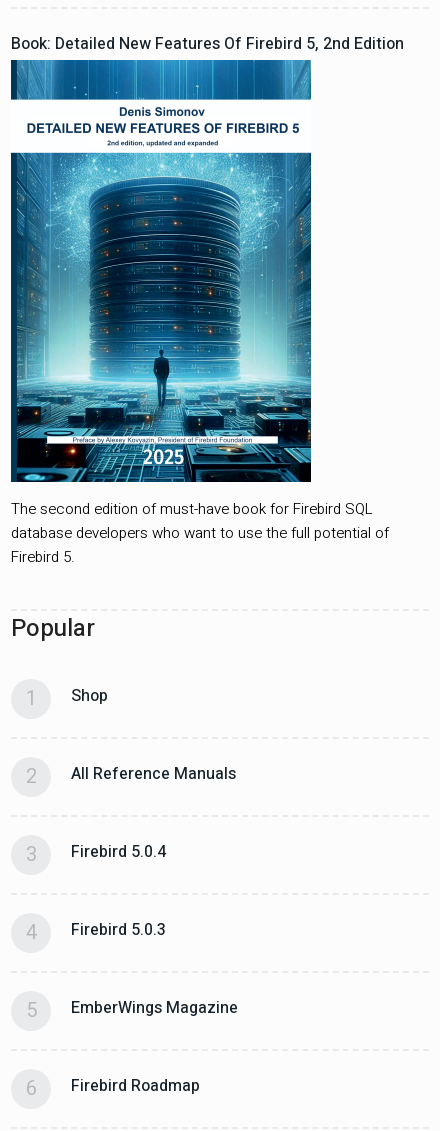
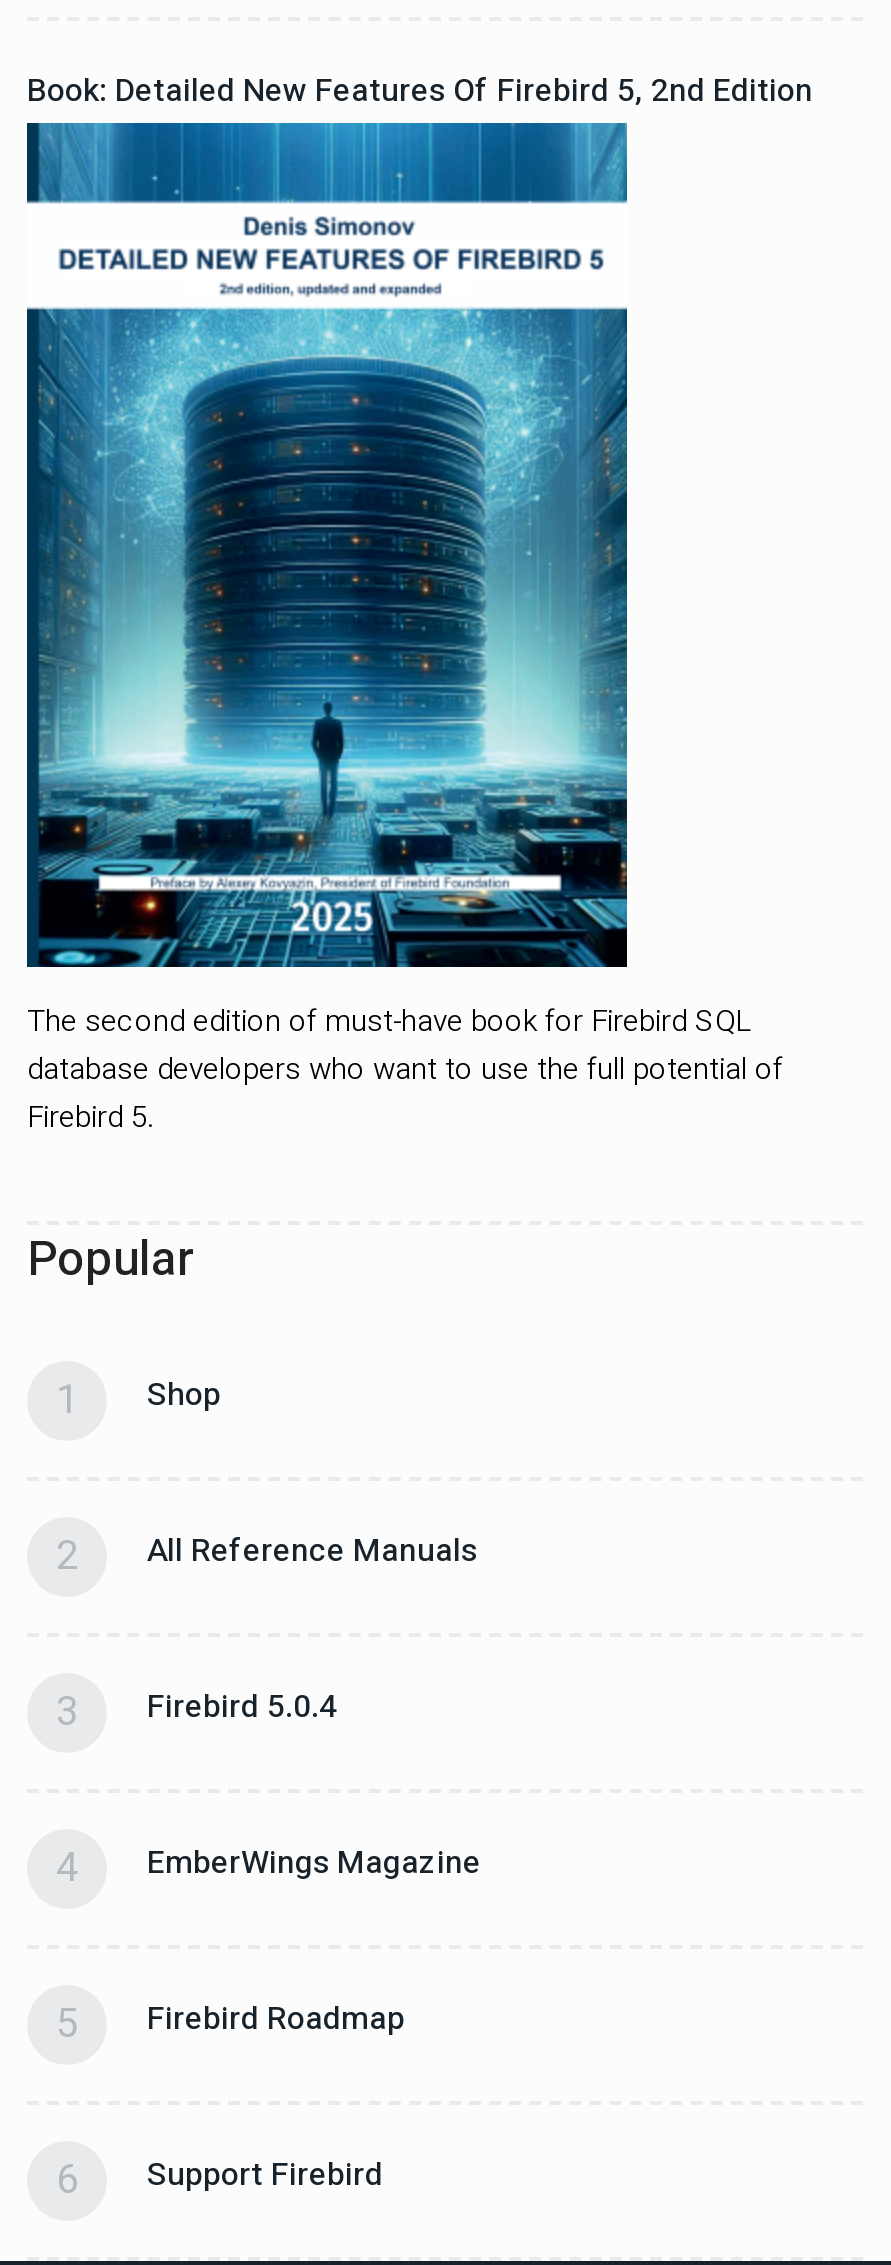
[71,918,166,942] Firebird 5.0.3 -> none
moved [71,996,238,1020] -> [147,1838,481,1886]: EmberWings Magazine
moved [71,1074,200,1098] -> [147,1994,405,2042]: Firebird Roadmap
none -> [147,2150,383,2198] Support Firebird

